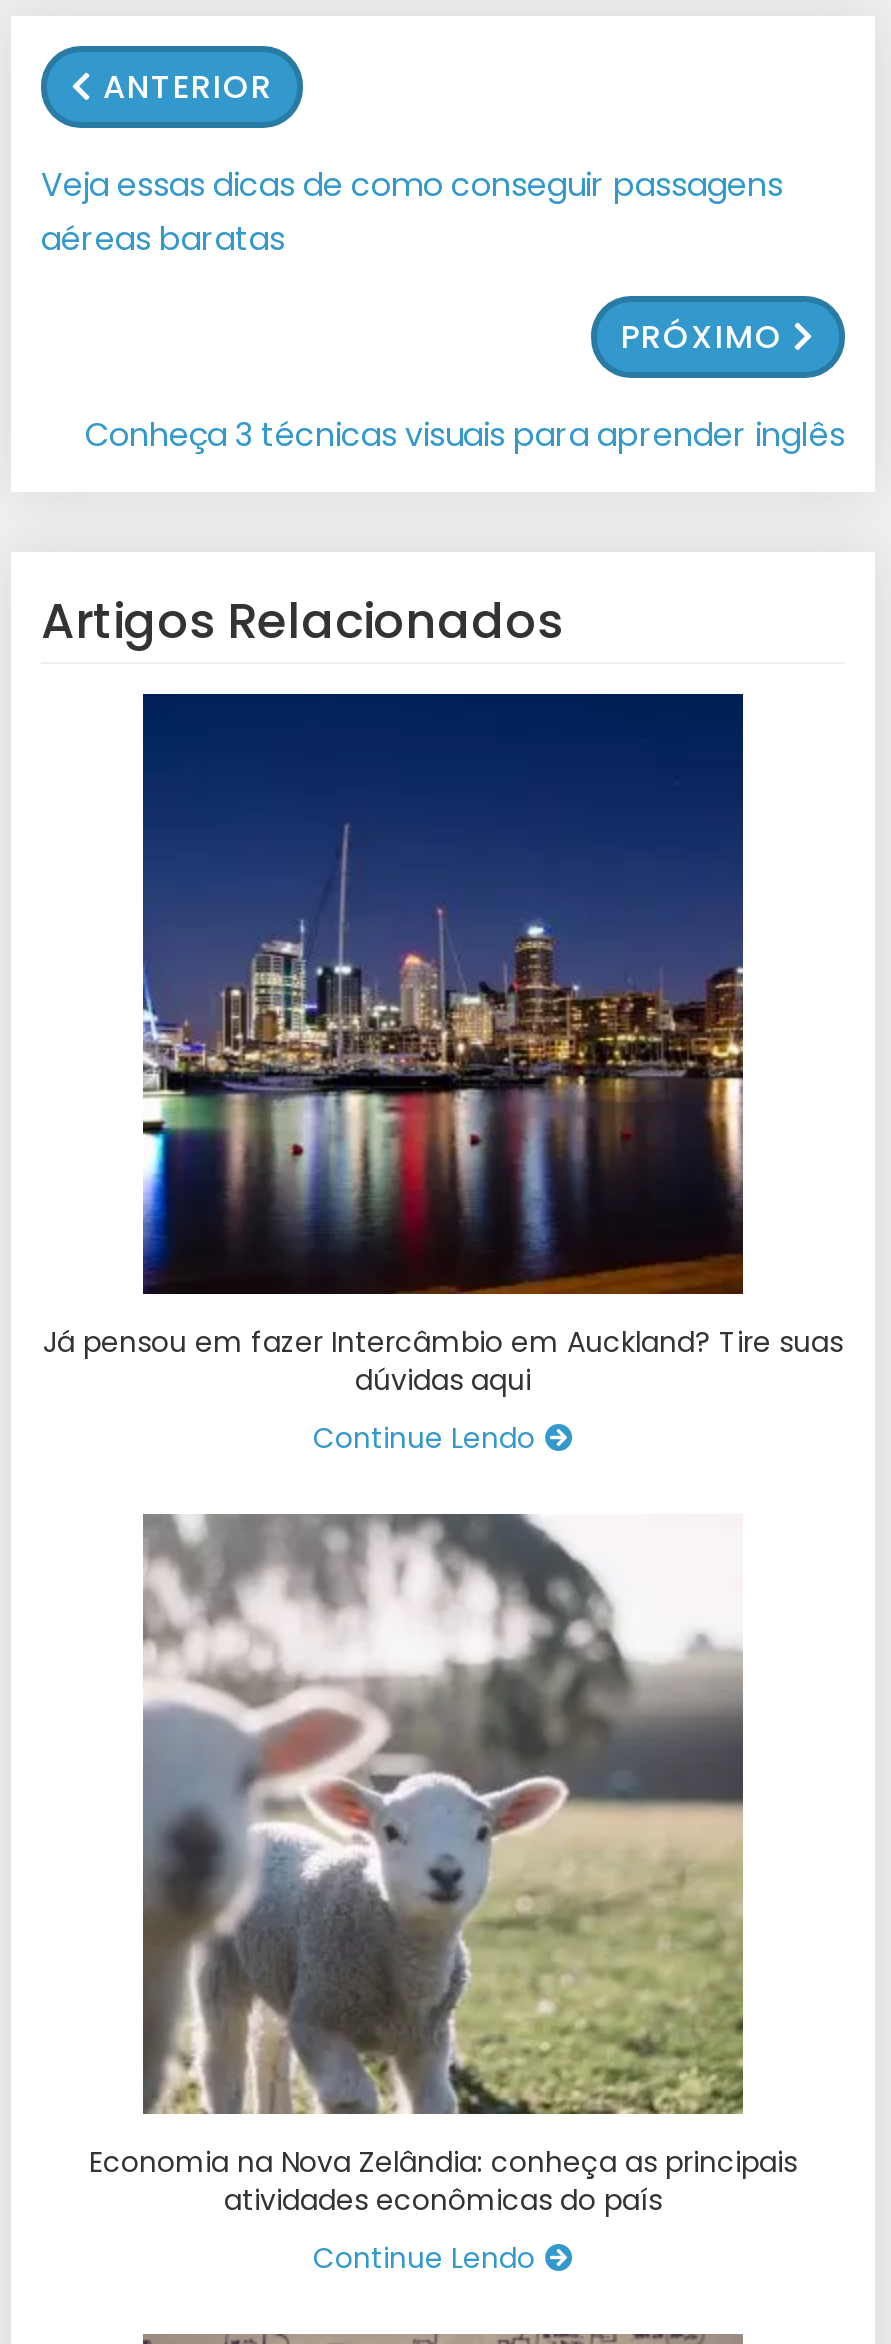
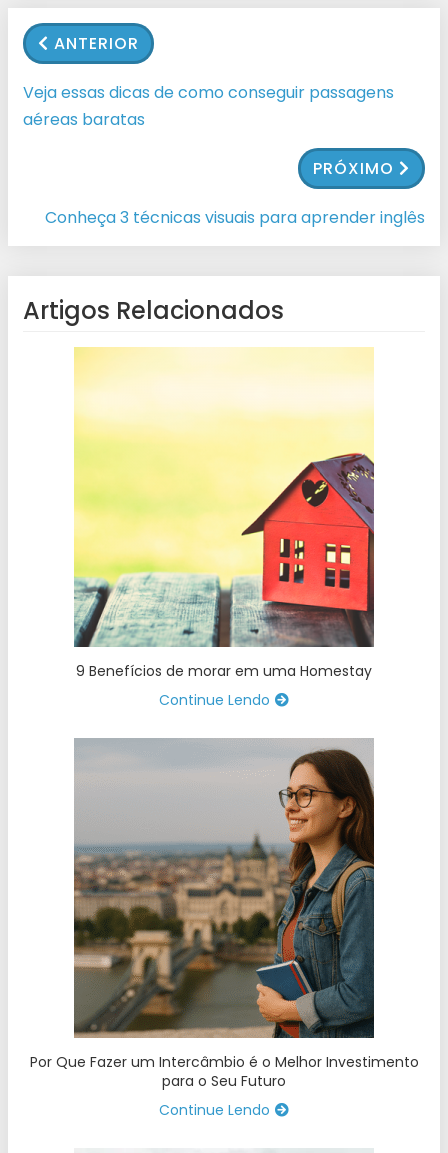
[43,692,843,1400] [image] | Já pensou em fazer Intercâmbio em Auckland? Tire suas | dúvidas aqui -> [73,347,375,681] [image] | 9 Benefícios de morar em uma Homestay
[89,1514,797,2220] [image] | Economia na Nova Zelândia: conheça as principais | atividades econômicas do país -> [29,738,418,1091] [image] | Por Que Fazer um Intercâmbio é o Melhor Investimento | para o Seu Futuro

